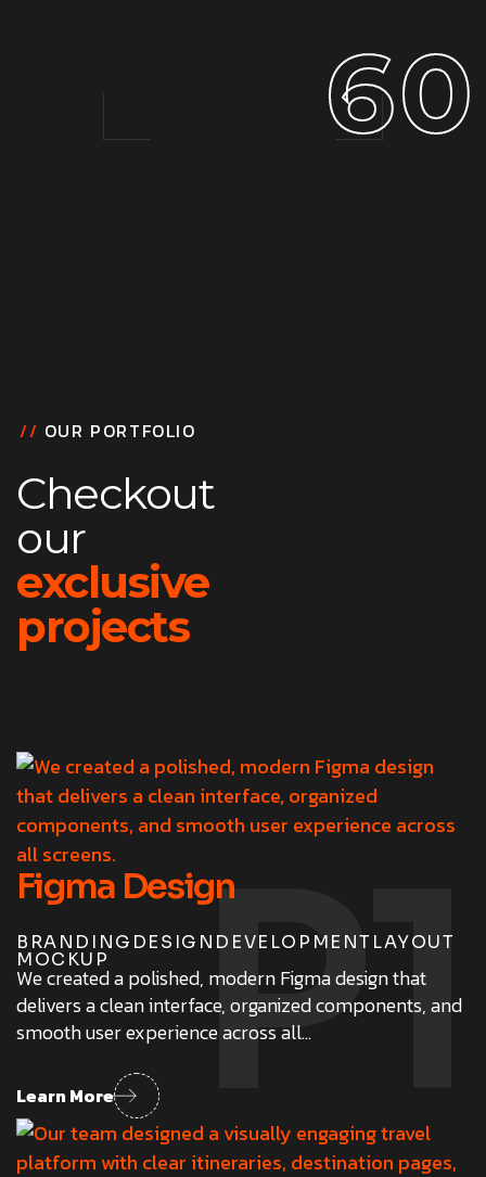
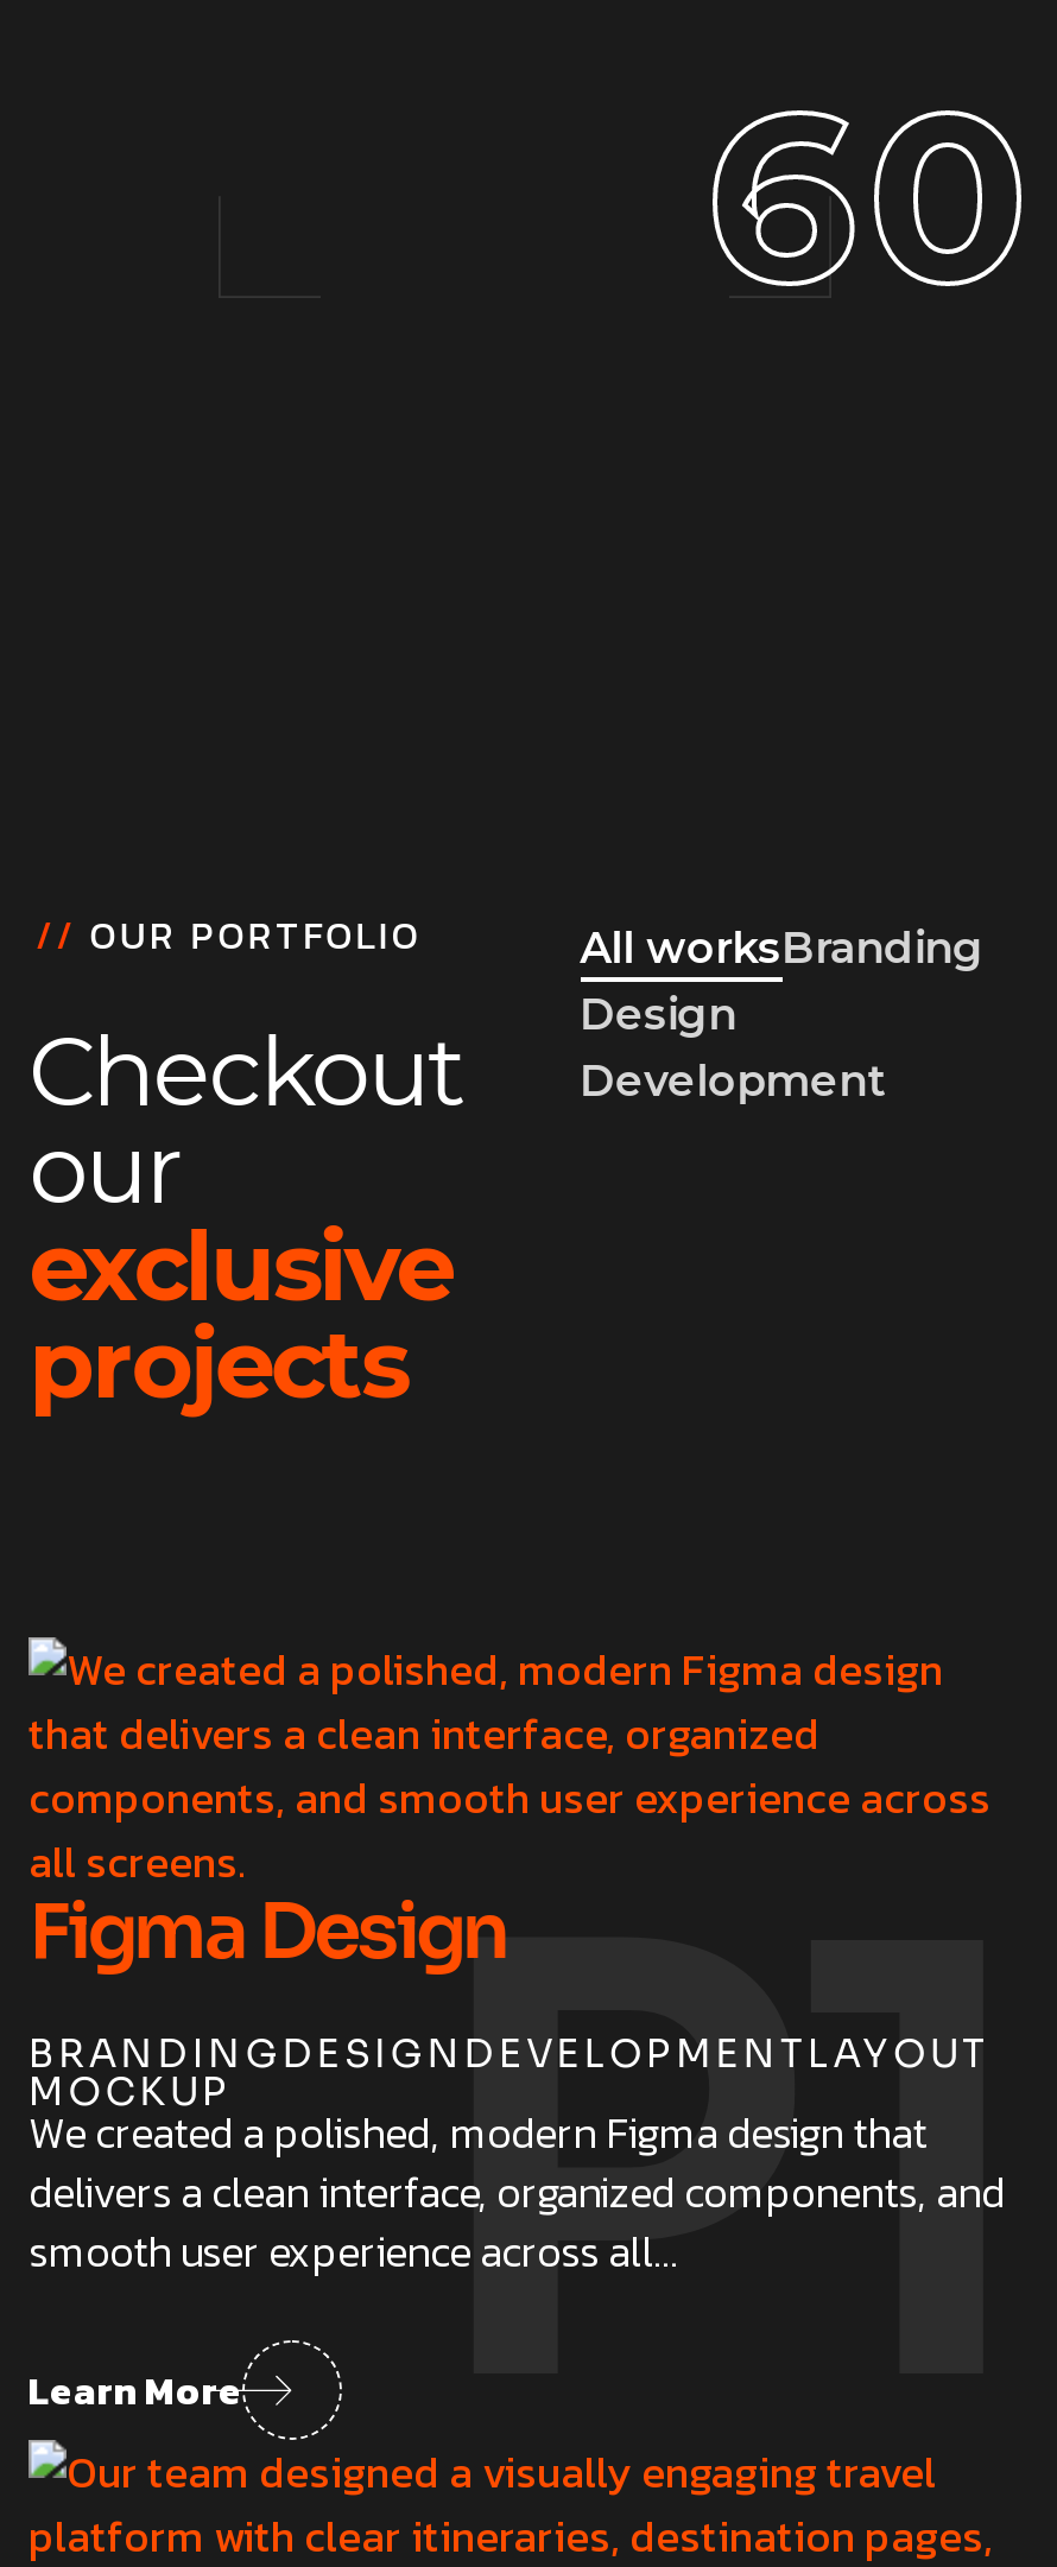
none -> [580,922,984,1107] All worksBranding | Design | Development

